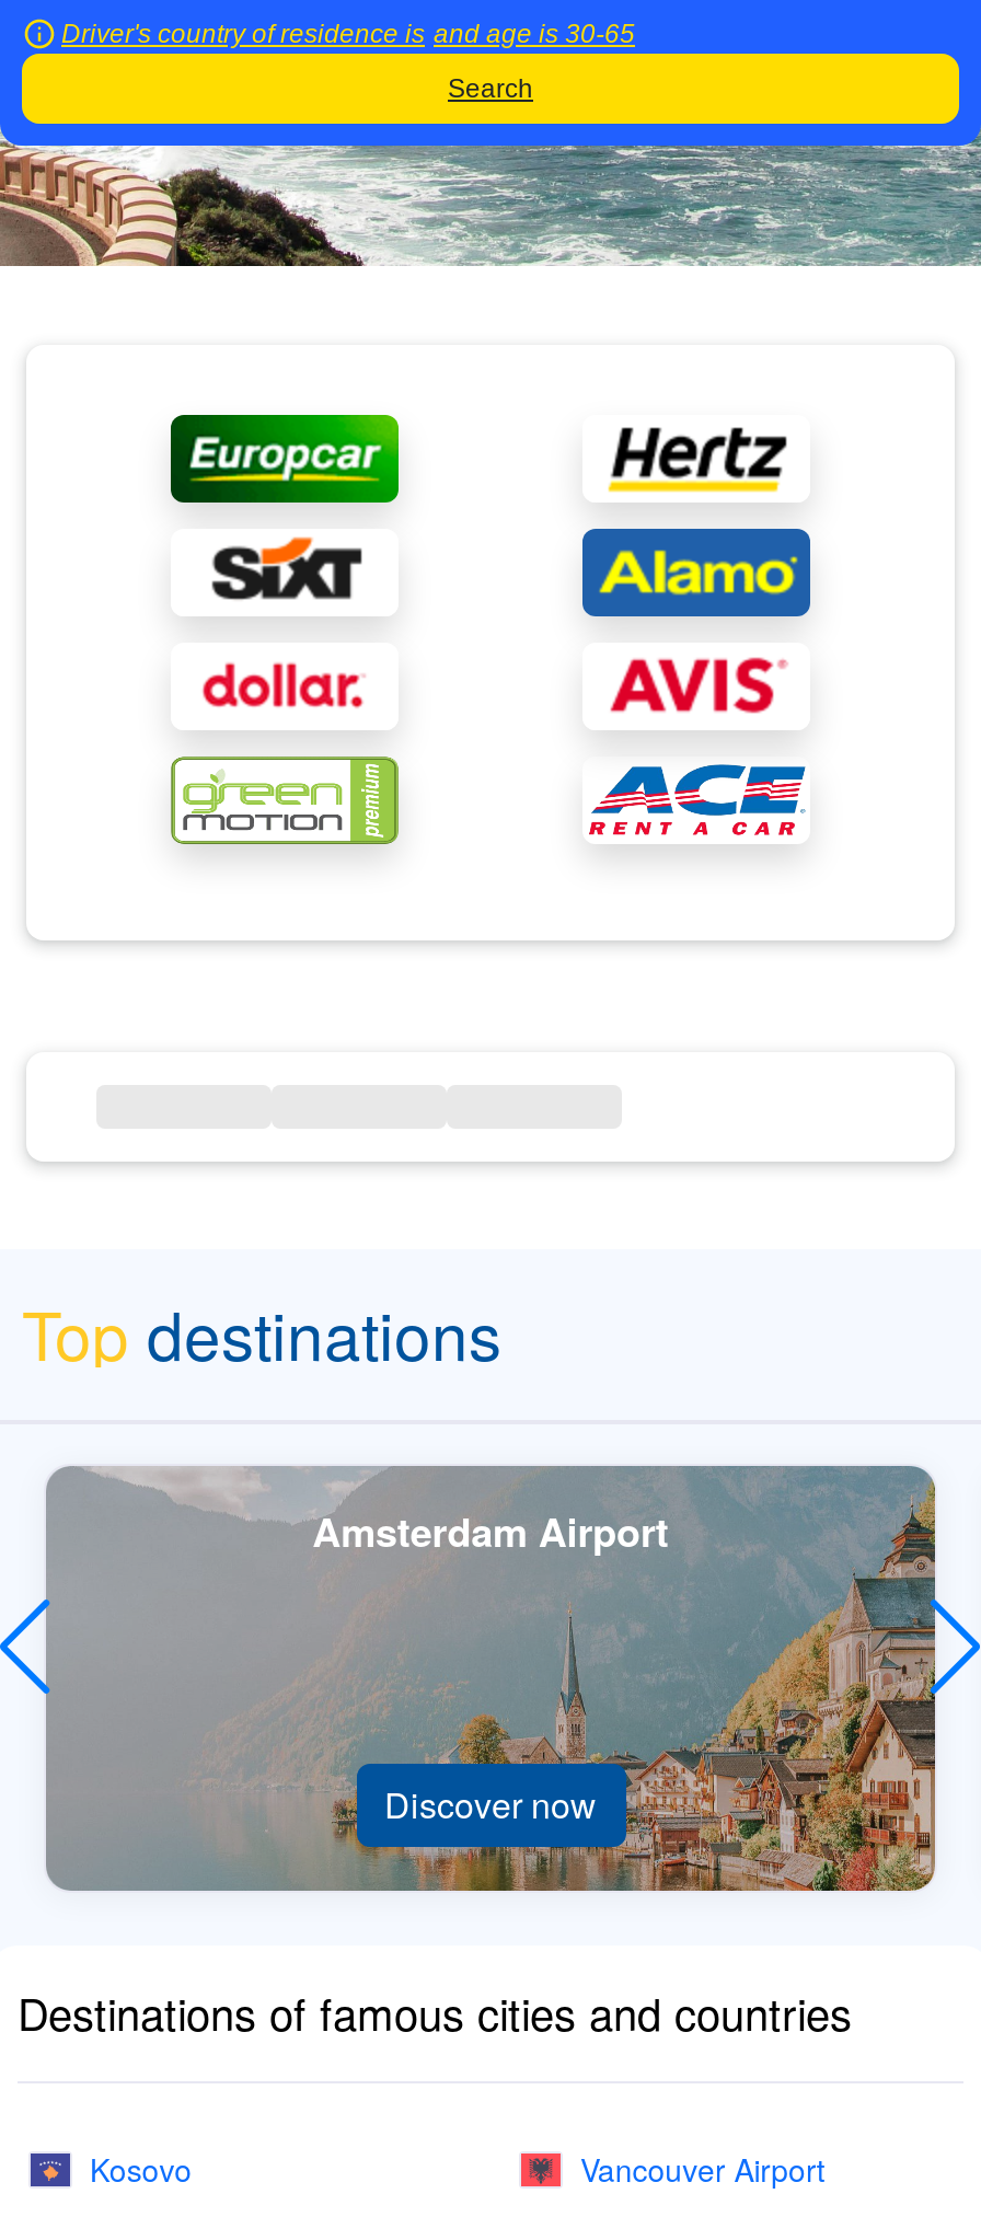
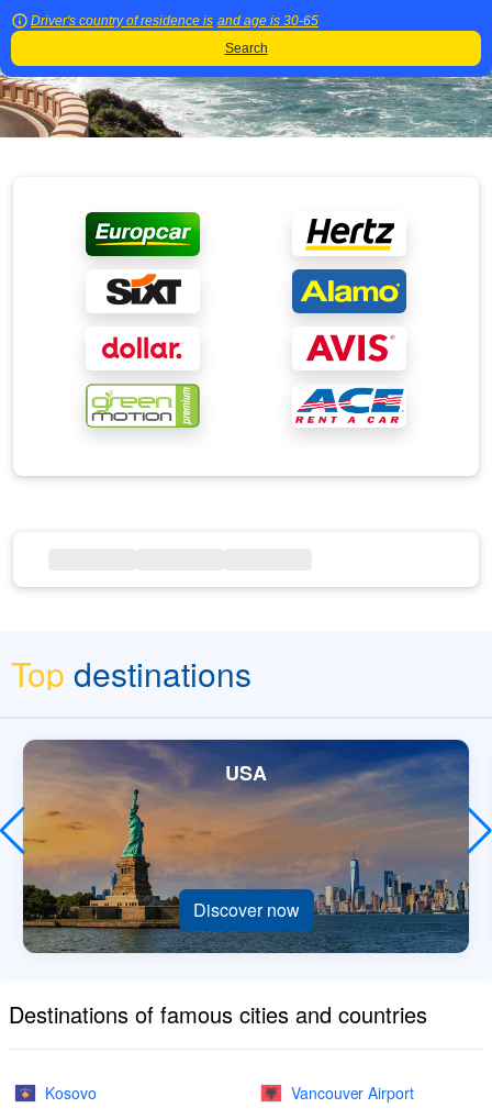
[46,1466,937,1893] [image] | Amsterdam Airport -> [22,739,470,954] [image] | USA

